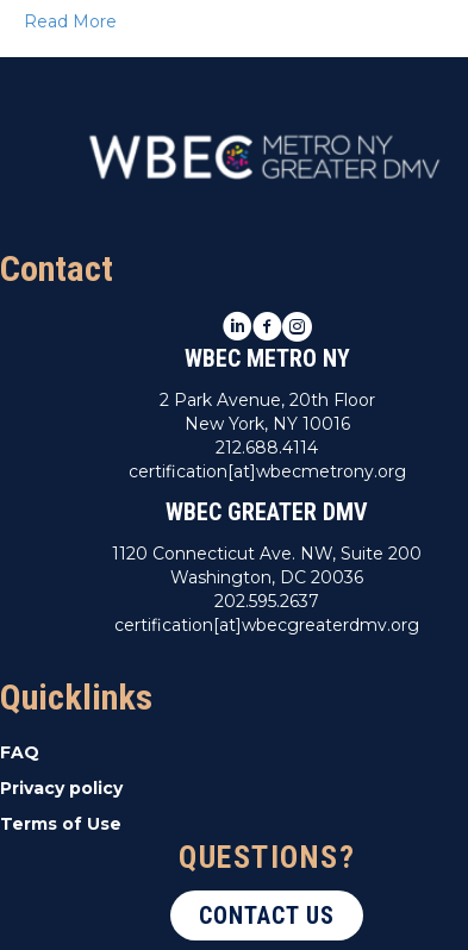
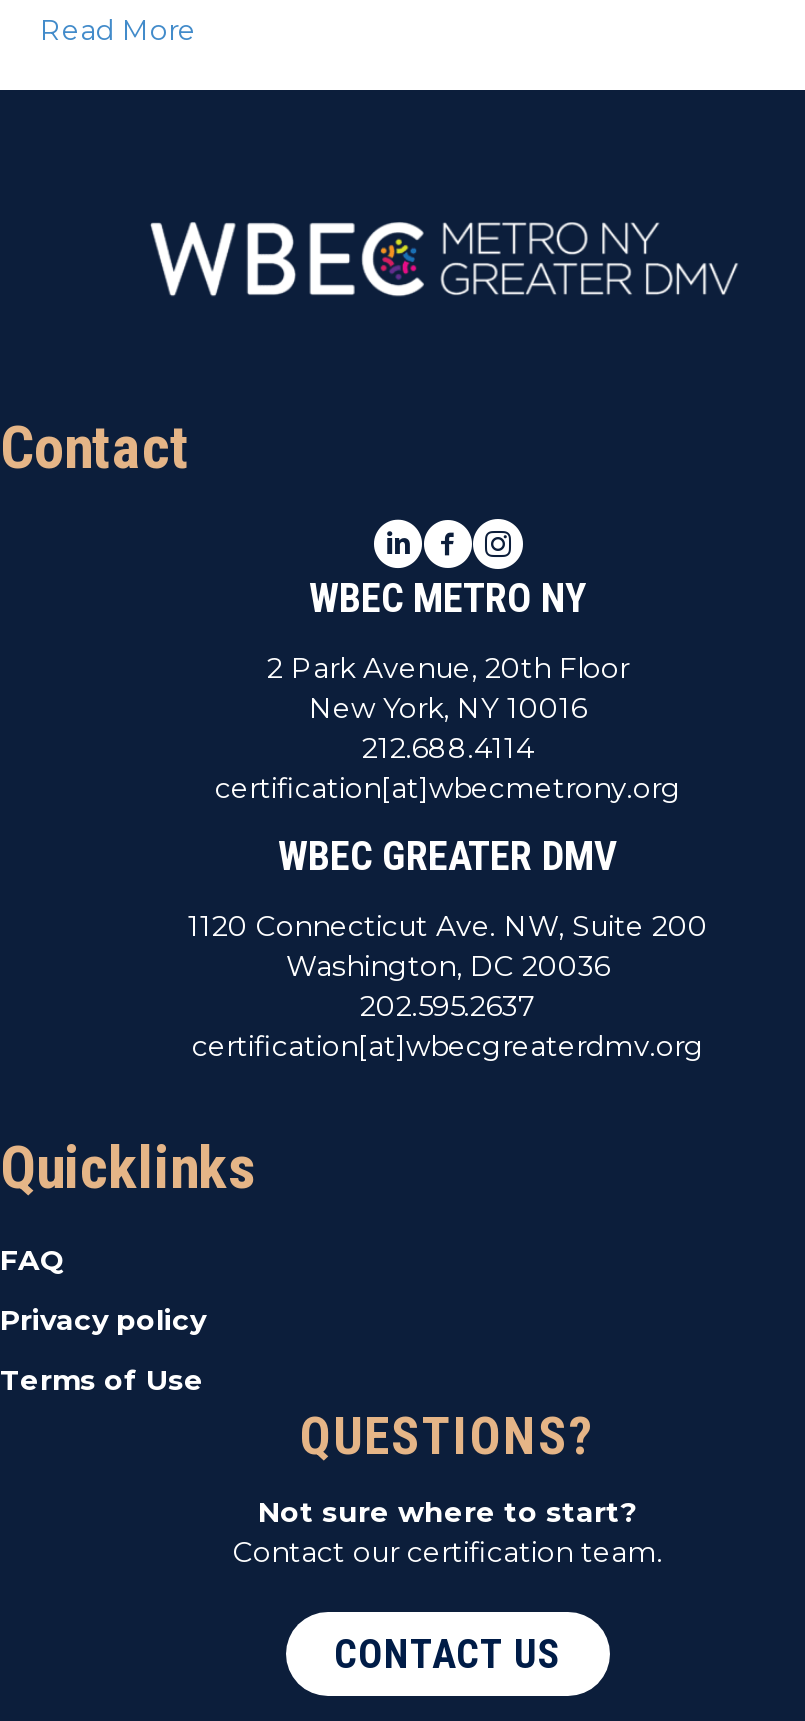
none -> [233,1493,663,1569] Not sure where to start? | Contact our certification team.

